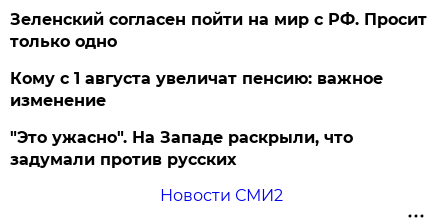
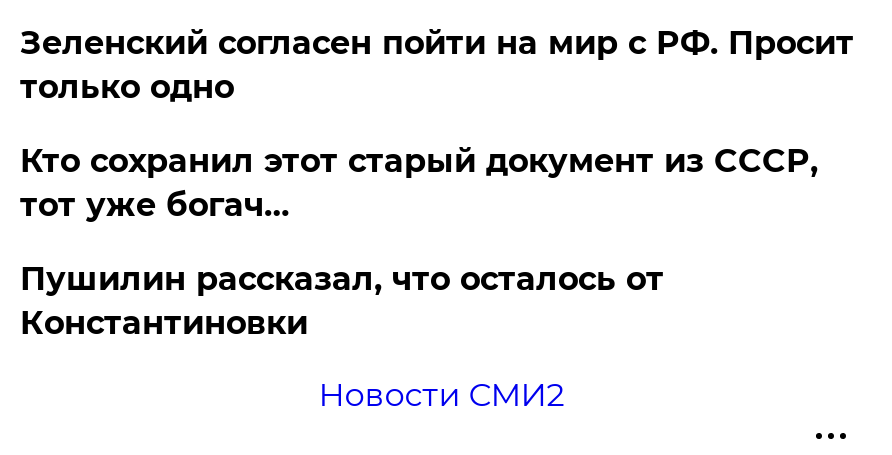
[10,69,383,110] Кому с 1 августа увеличат пенсию: важное | изменение -> [20,142,818,224] Кто сохранил этот старый документ из СССР, | тот уже богач…
[10,128,353,169] "Это ужасно". На Западе раскрыли, что | задумали против русских -> [20,260,664,342] Пушилин рассказал, что осталось от | Константиновки

